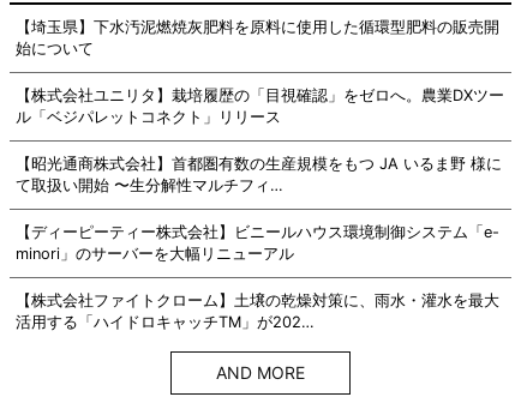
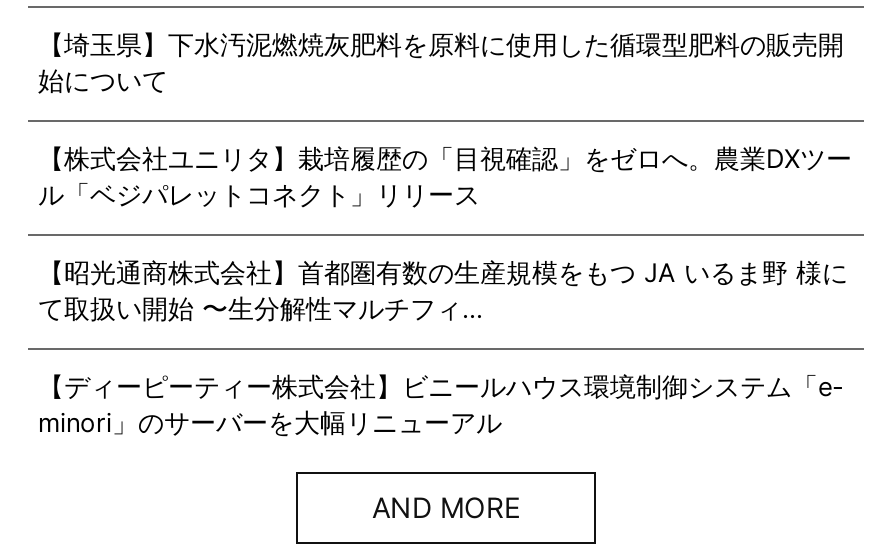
[16,291,499,330] 【株式会社ファイトクローム】土壌の乾燥対策に、雨水・灌水を最大 | 活用する「ハイドロキャッチTM」が202… -> none

